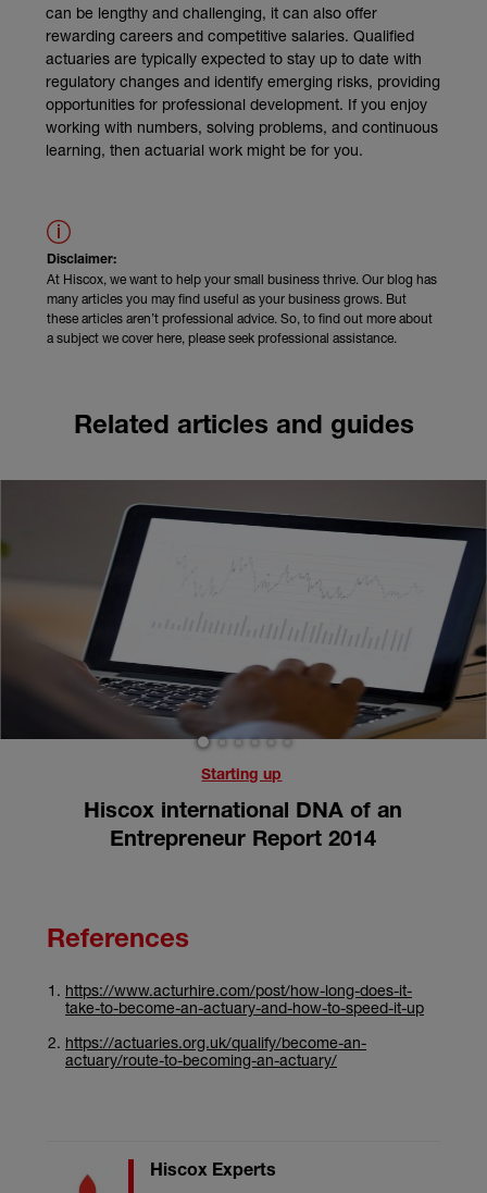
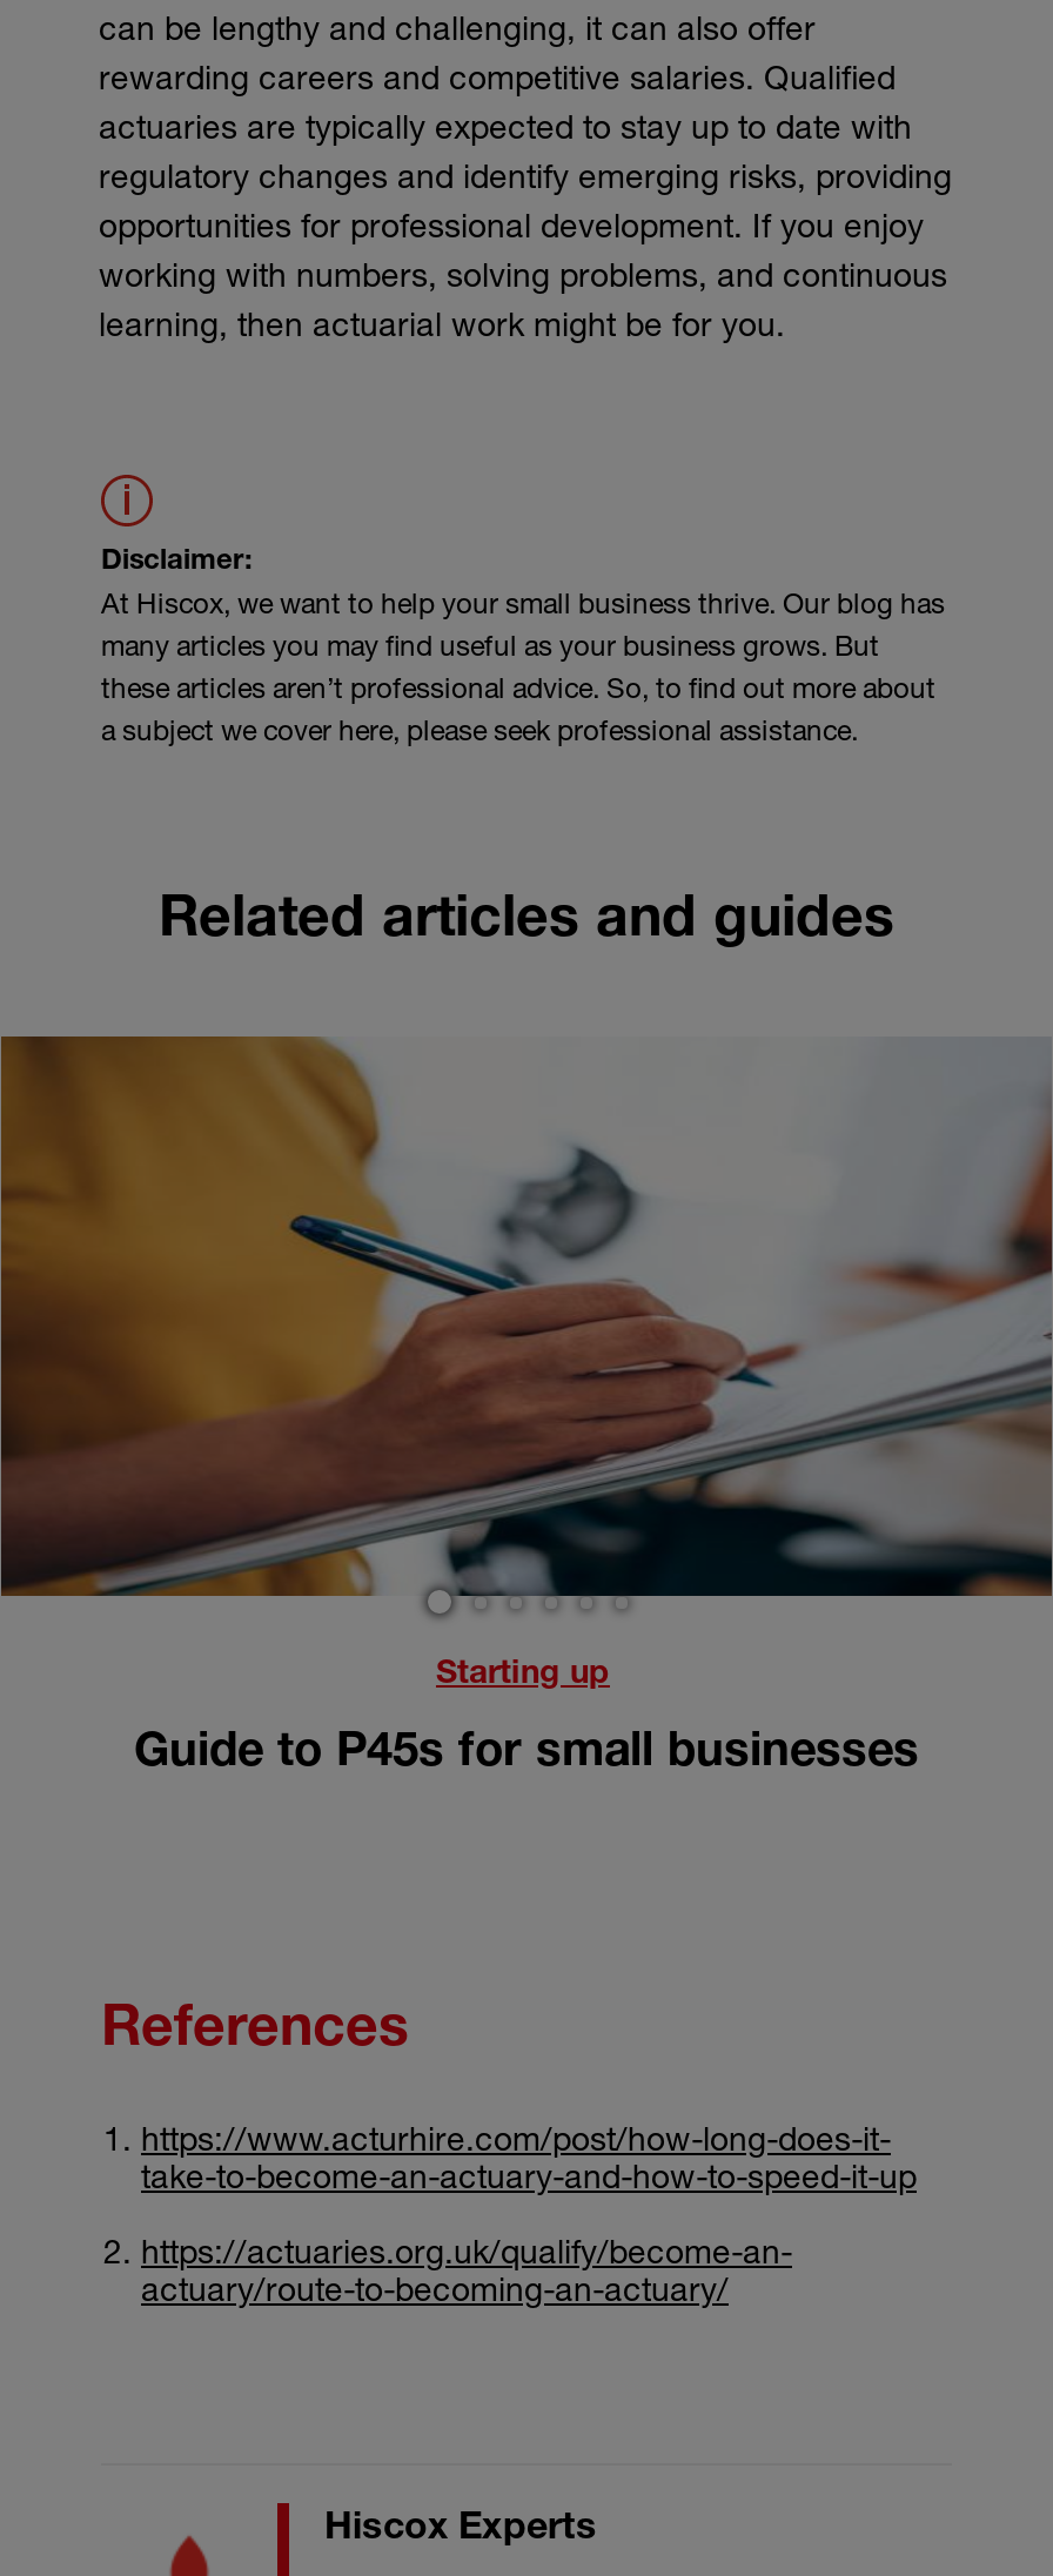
[3,479,484,740] [image] -> [7,1037,1046,1598] [image]
[84,802,403,853] Hiscox international DNA of an | Entrepreneur Report 2014 -> [134,1733,919,1780] Guide to P45s for small businesses

